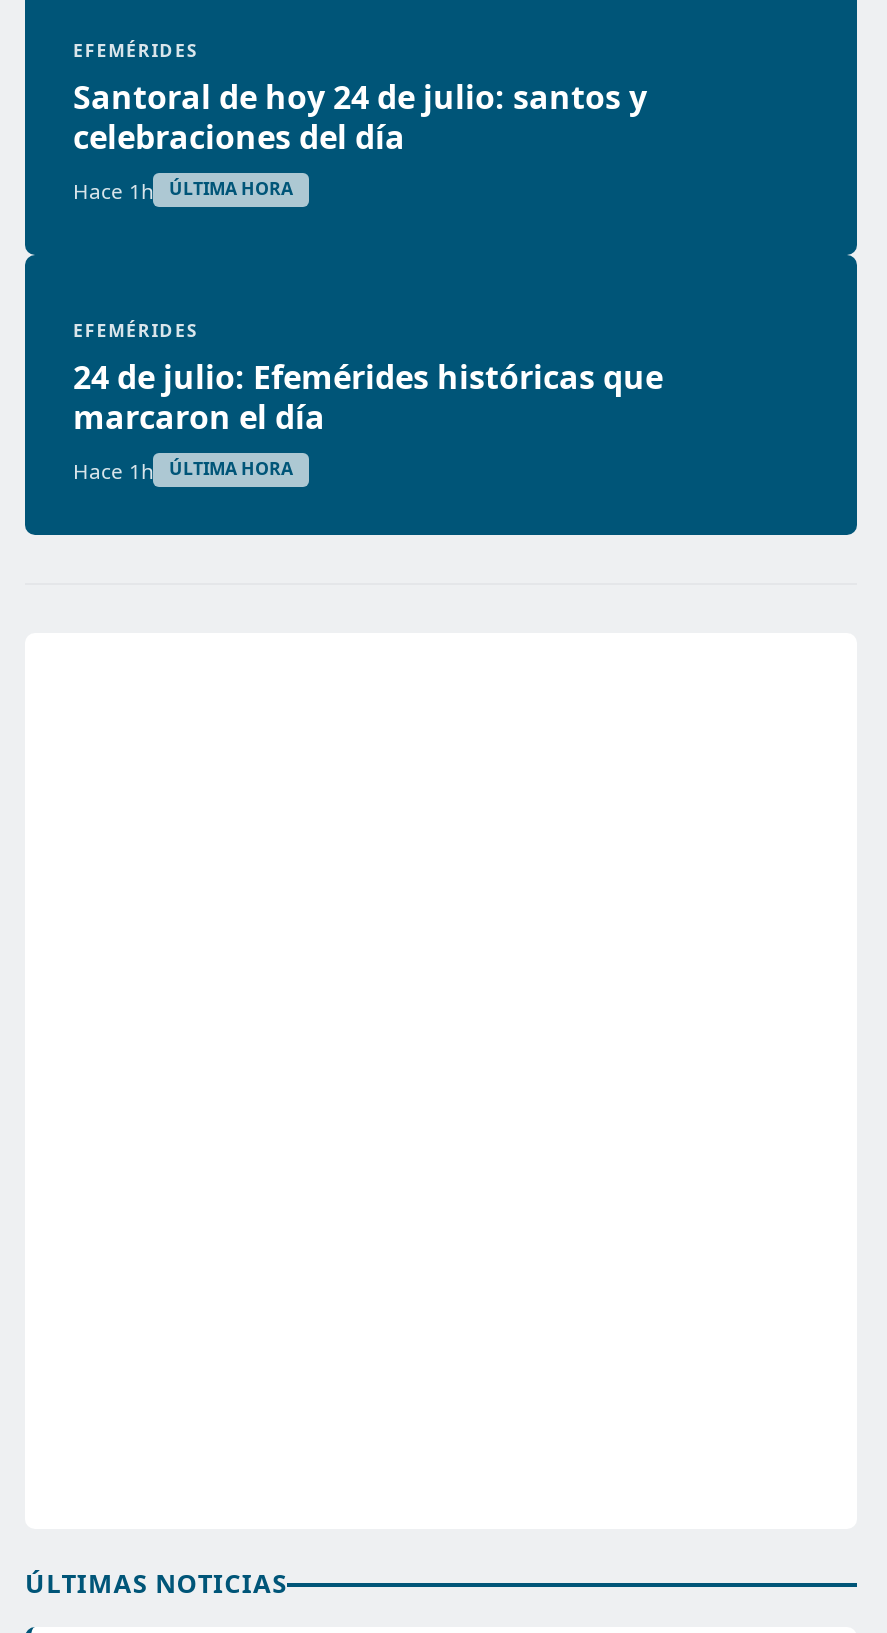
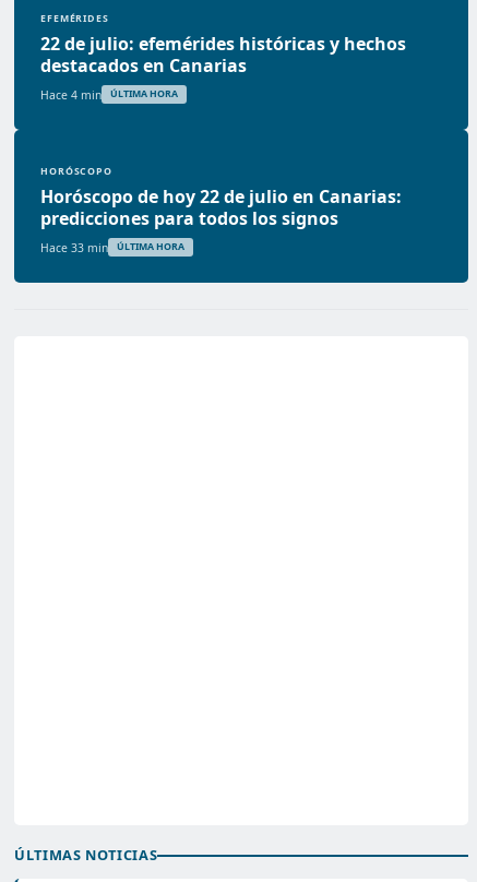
[73,75,647,204] Santoral de hoy 24 de julio: santos y | celebraciones del día | Hace 1h -> [40,32,406,102] 22 de julio: efemérides históricas y hechos | destacados en Canarias | Hace 4 min
[73,319,663,484] EFEMÉRIDES | 24 de julio: Efemérides históricas que | marcaron el día | Hace 1h -> [40,165,402,255] HORÓSCOPO | Horóscopo de hoy 22 de julio en Canarias: | predicciones para todos los signos | Hace 33 min

